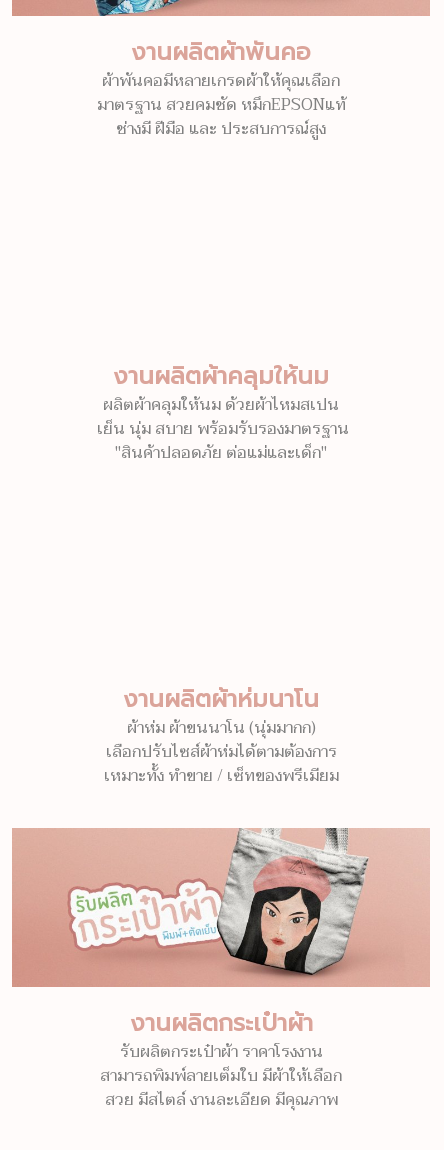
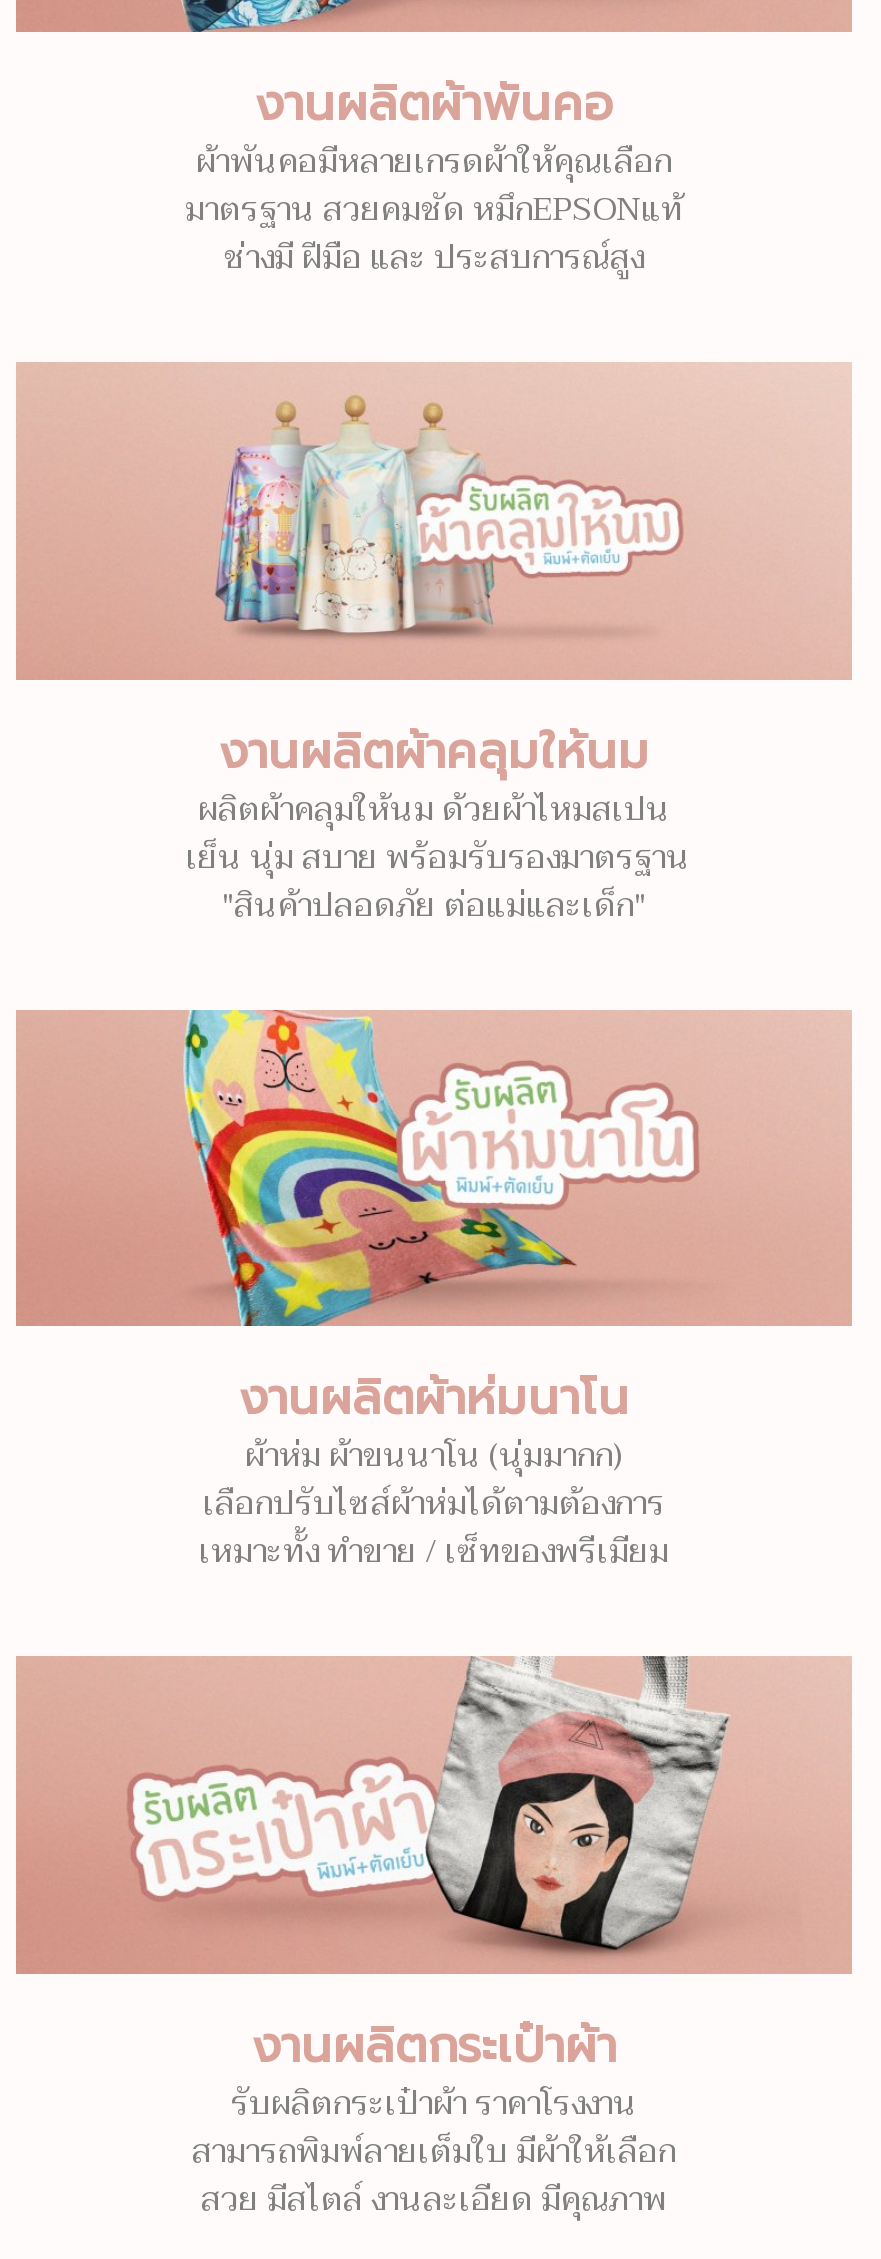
none -> [14,362,852,682] [image]
none -> [14,1008,854,1328] [image]

